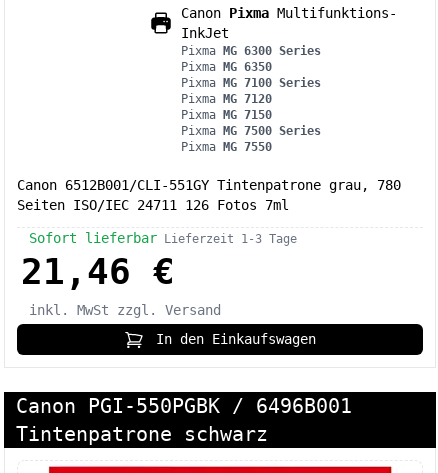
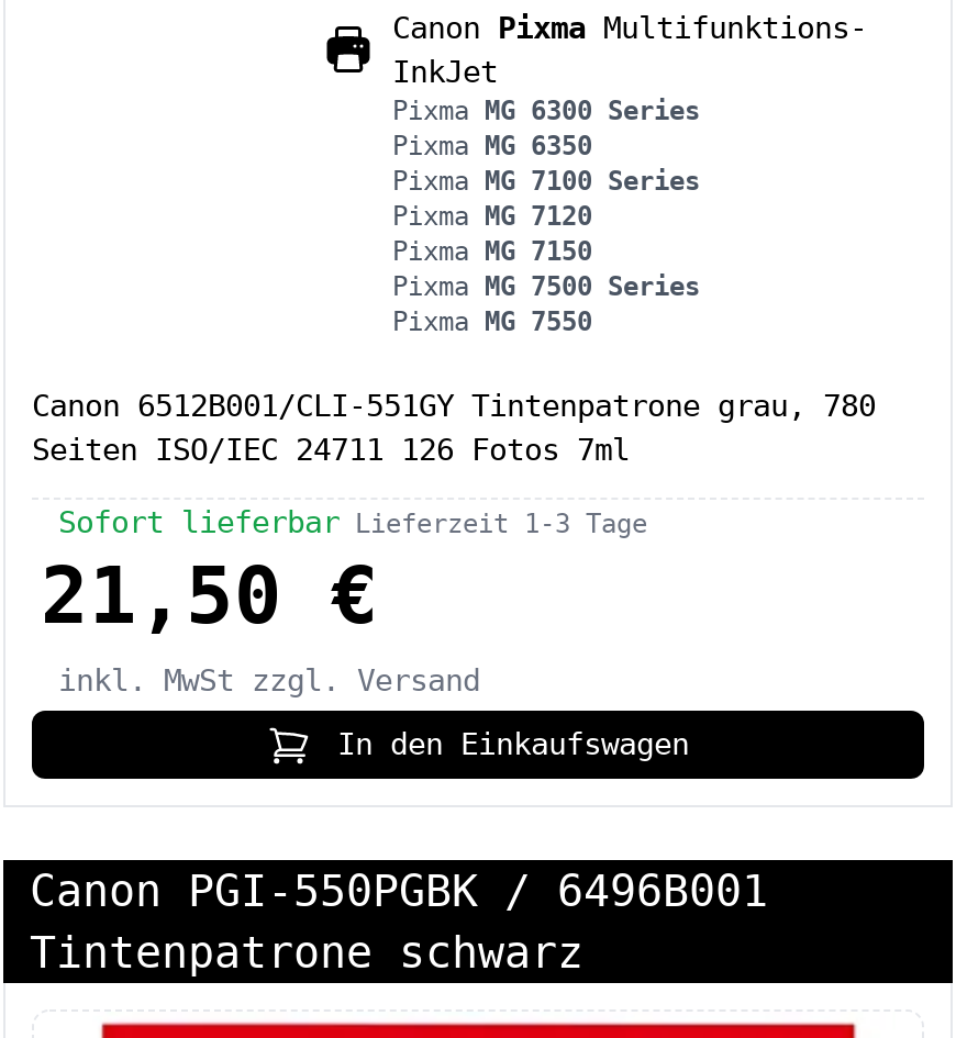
[21,251,175,292] 21,46 € -> [41,551,379,641] 21,50 €

